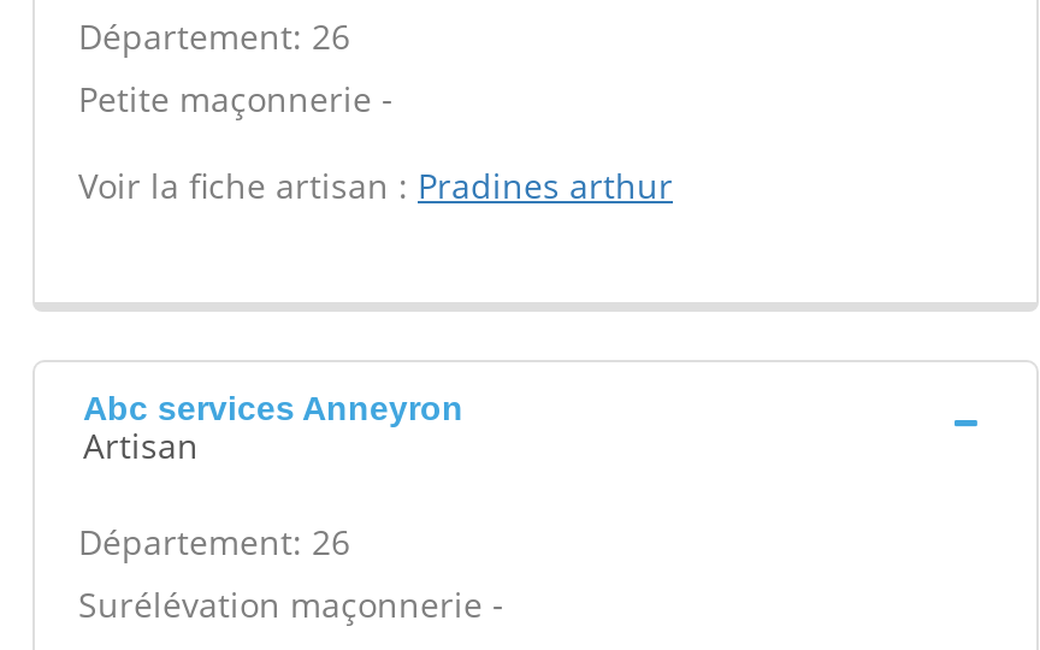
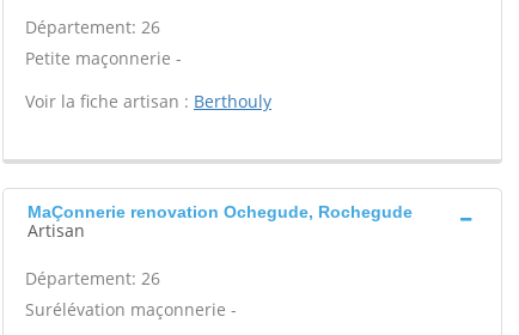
[78,162,673,208] Voir la fiche artisan : Pradines arthur -> [25,90,271,112] Voir la fiche artisan : Berthouly
[83,389,463,427] Abc services Anneyron -> [28,202,413,221] MaÇonnerie renovation Ochegude, Rochegude

